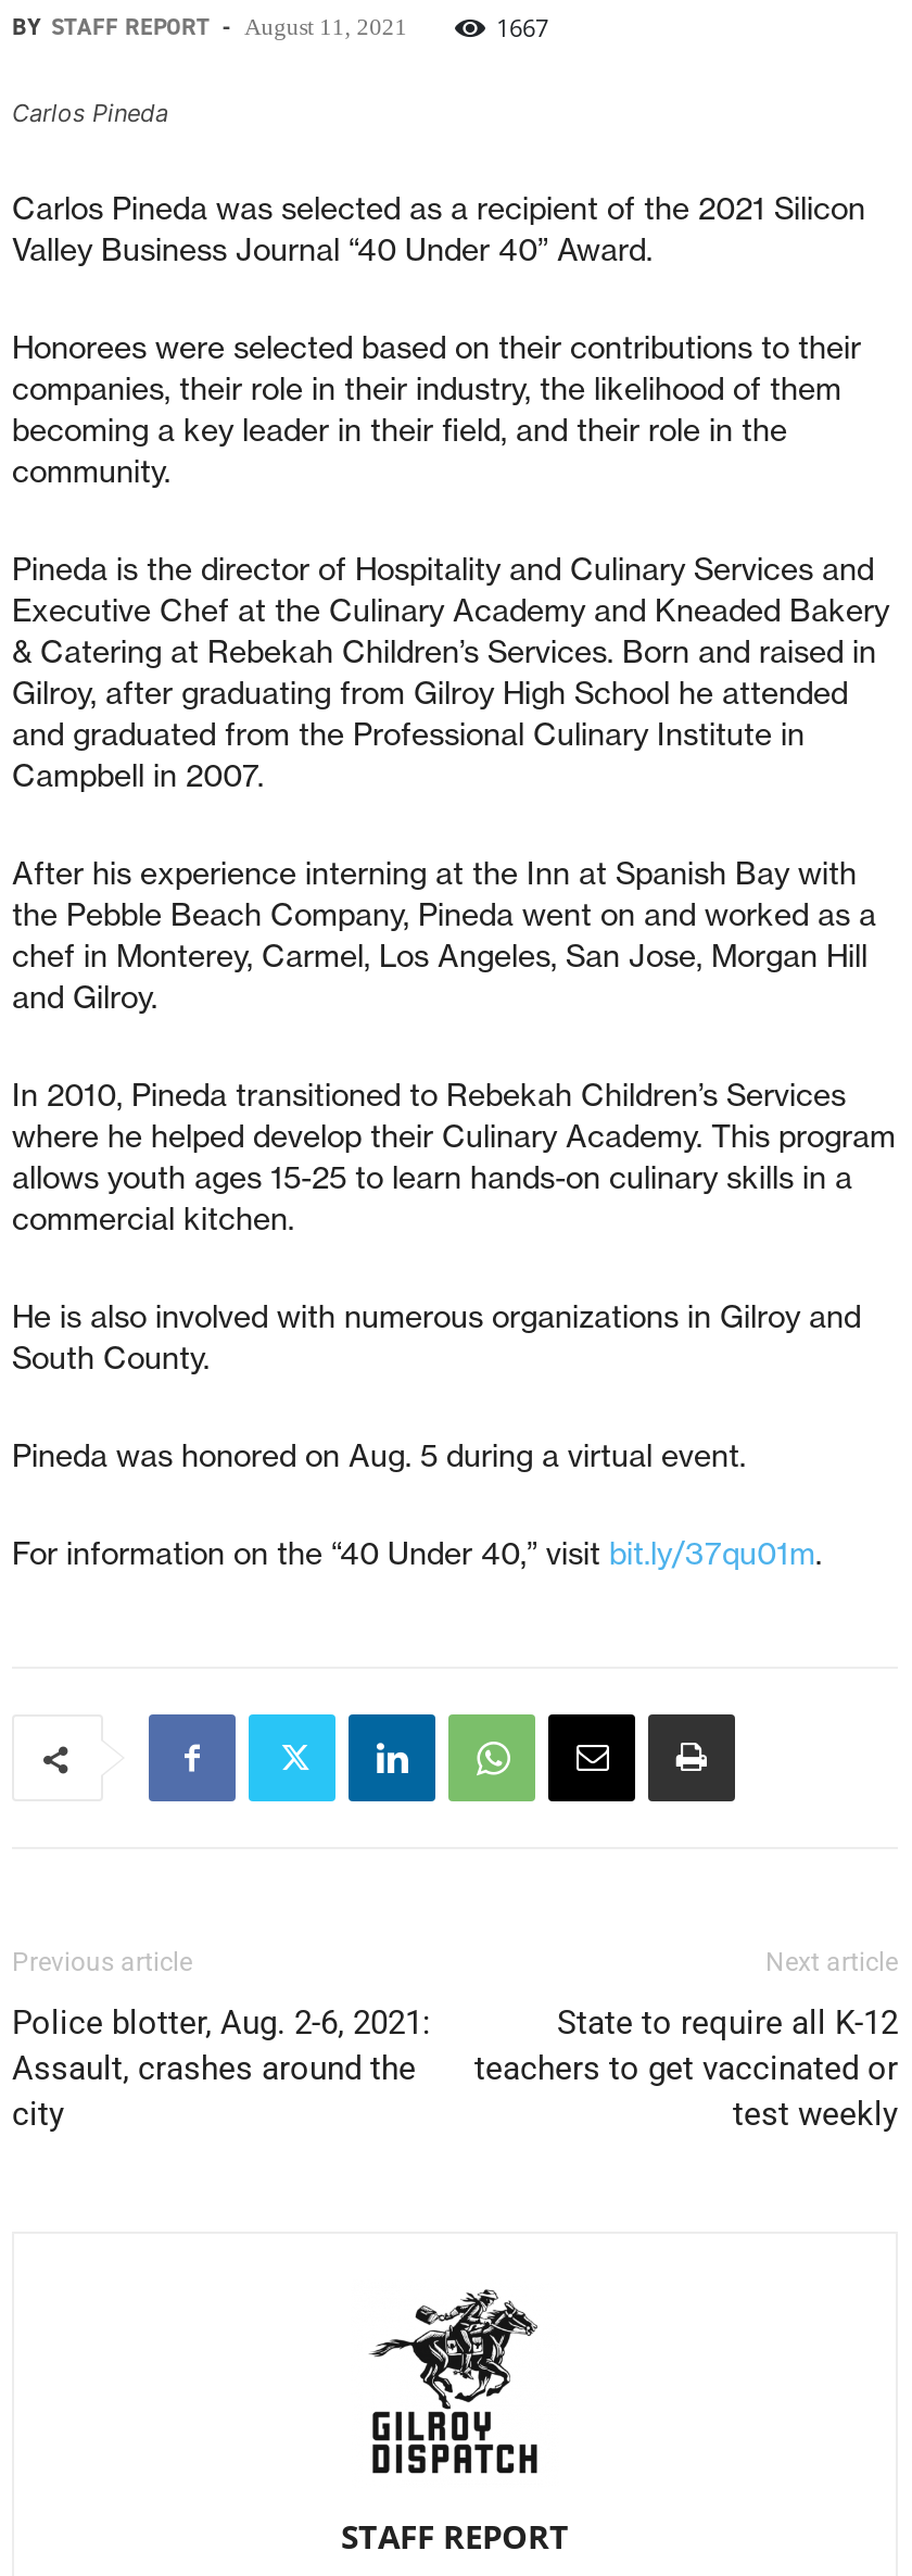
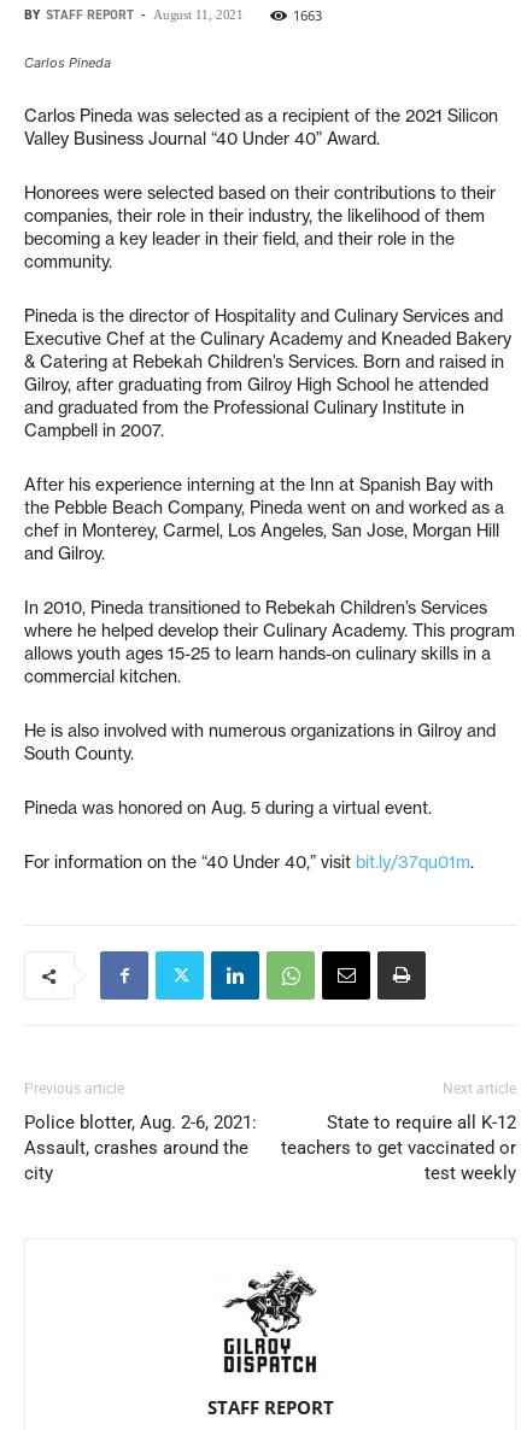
[496,11,548,43] 1667 -> [293,6,322,24] 1663

